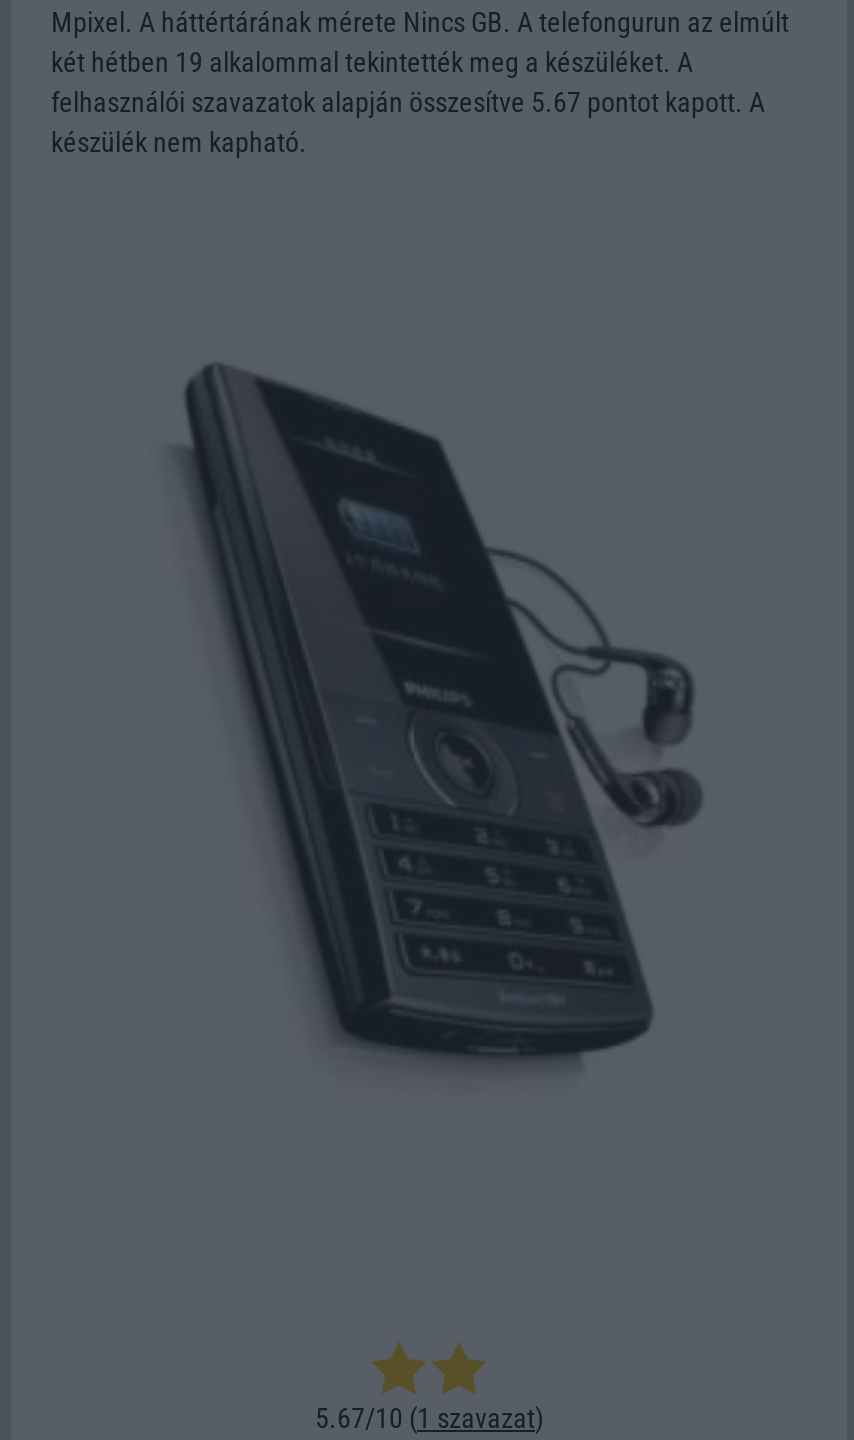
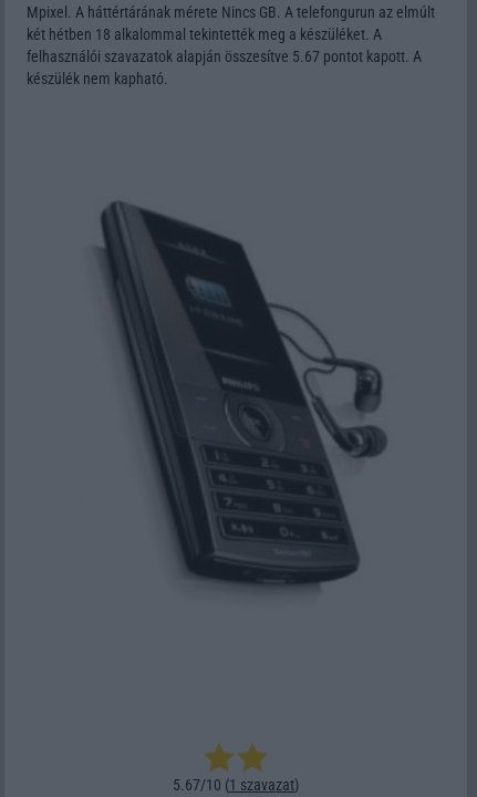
[51,46,693,78] két hétben 19 alkalommal tekintették meg a készüléket. A -> [27,25,382,43] két hétben 18 alkalommal tekintették meg a készüléket. A

